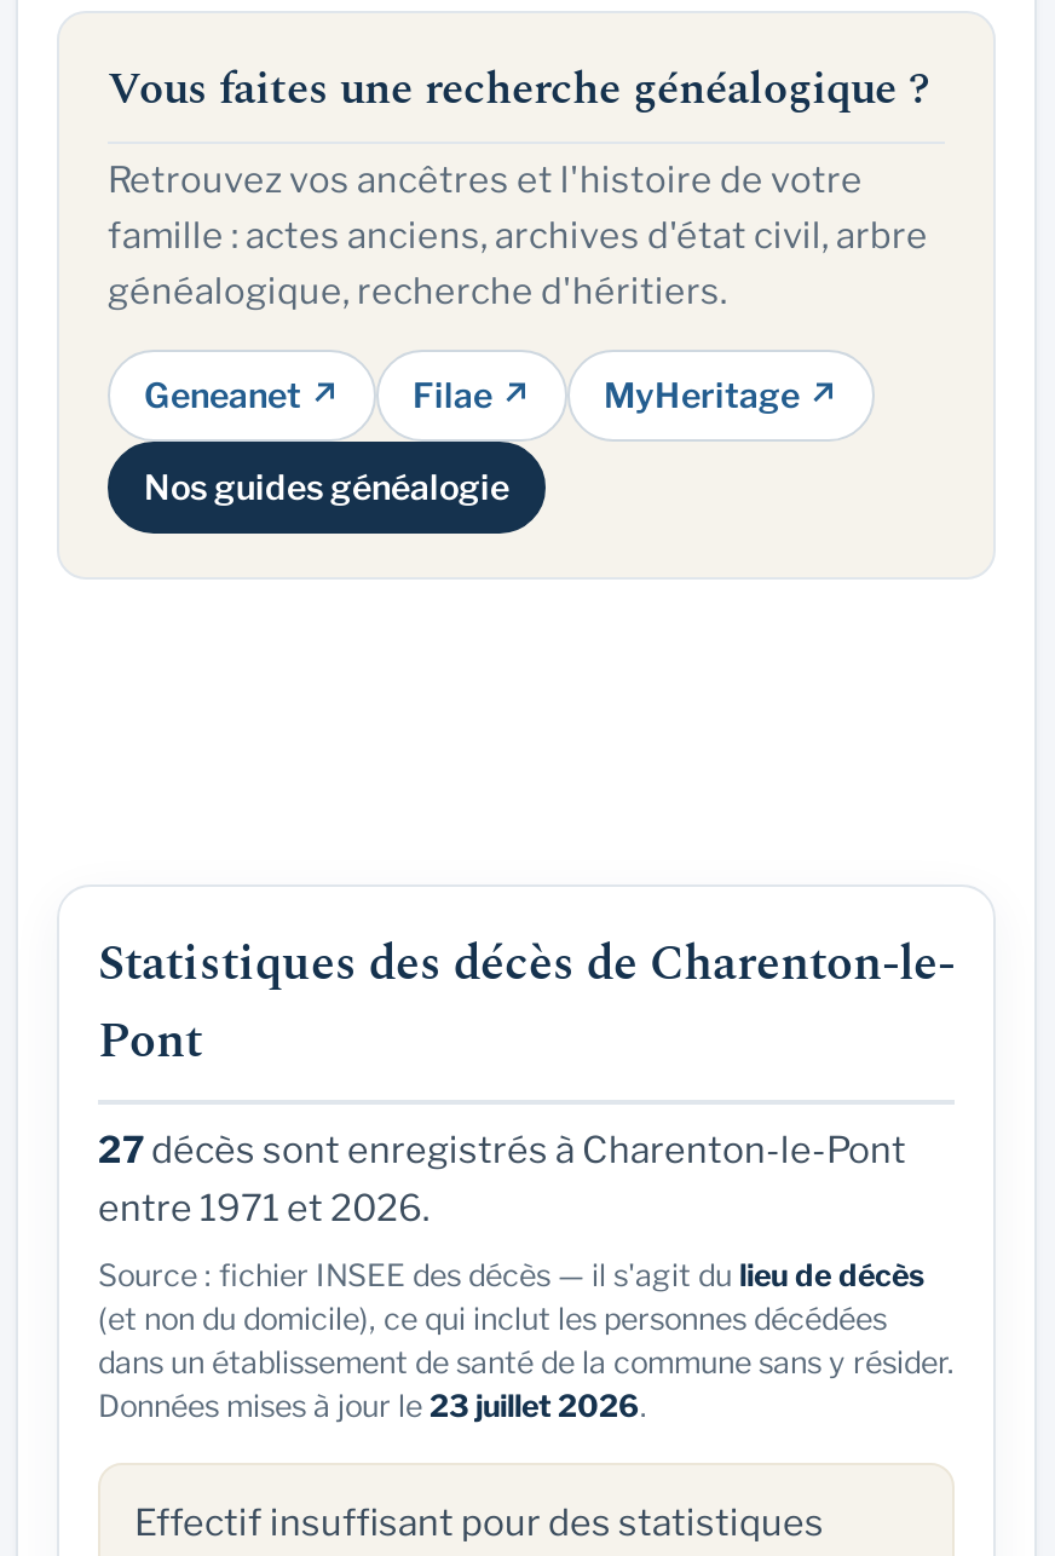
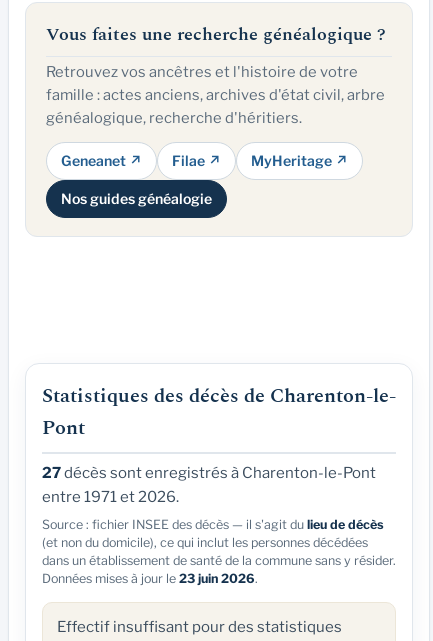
[98,1388,647,1424] Données mises à jour le 23 juillet 2026. -> [42,571,258,586] Données mises à jour le 23 juin 2026.

